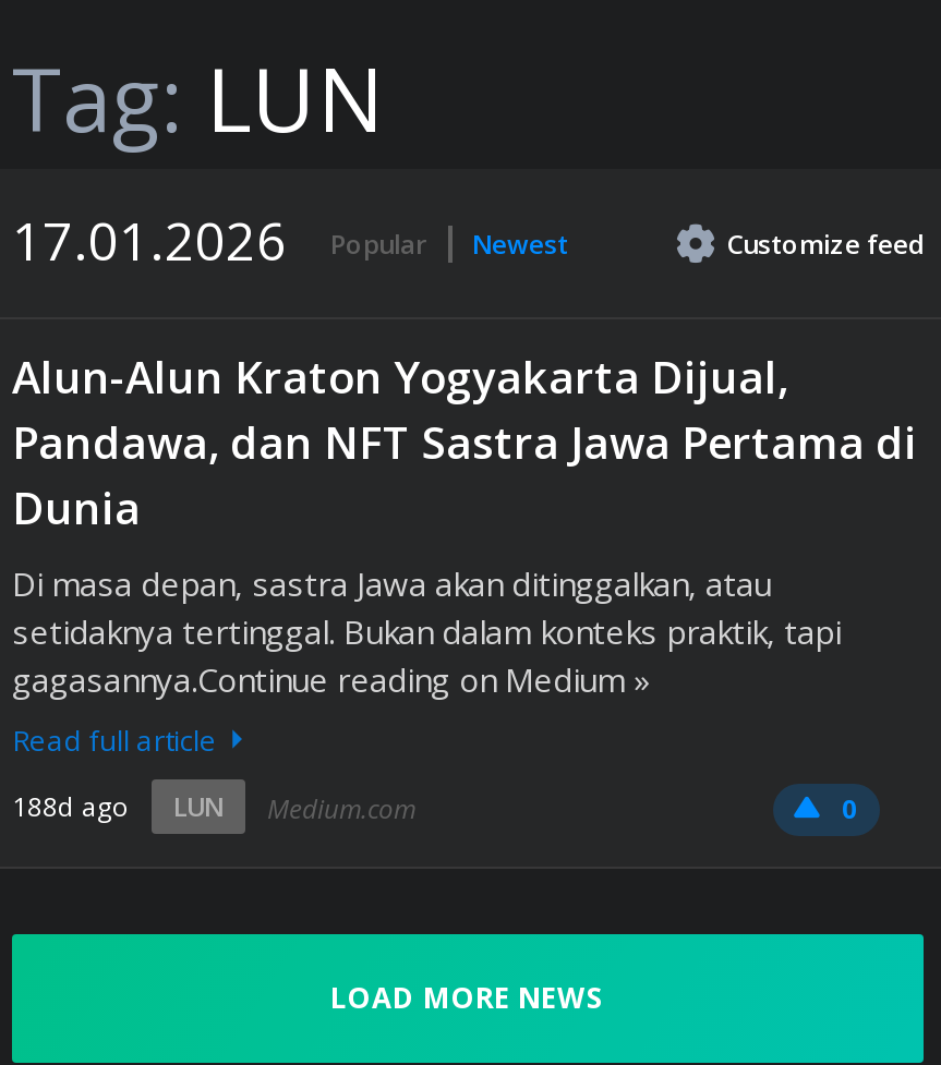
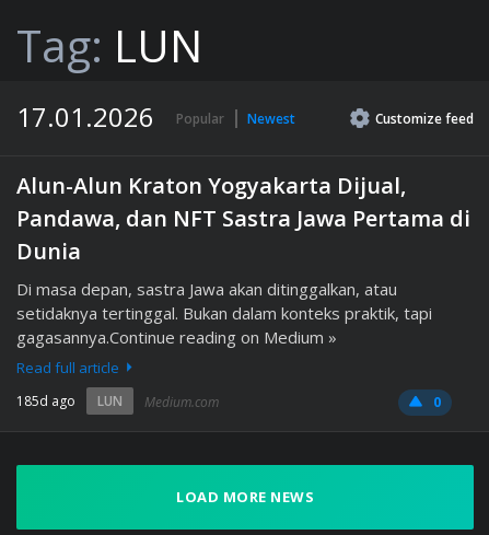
[12,788,415,827] 188d ago LUN Medium.com -> [16,392,219,411] 185d ago LUN Medium.com

